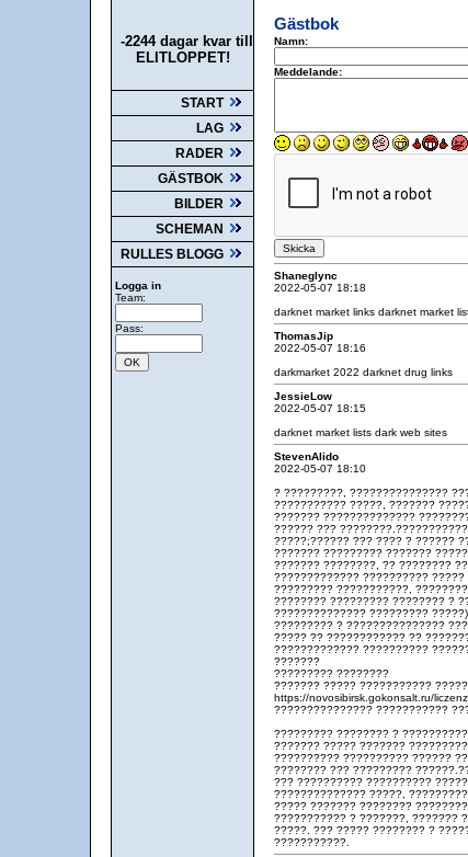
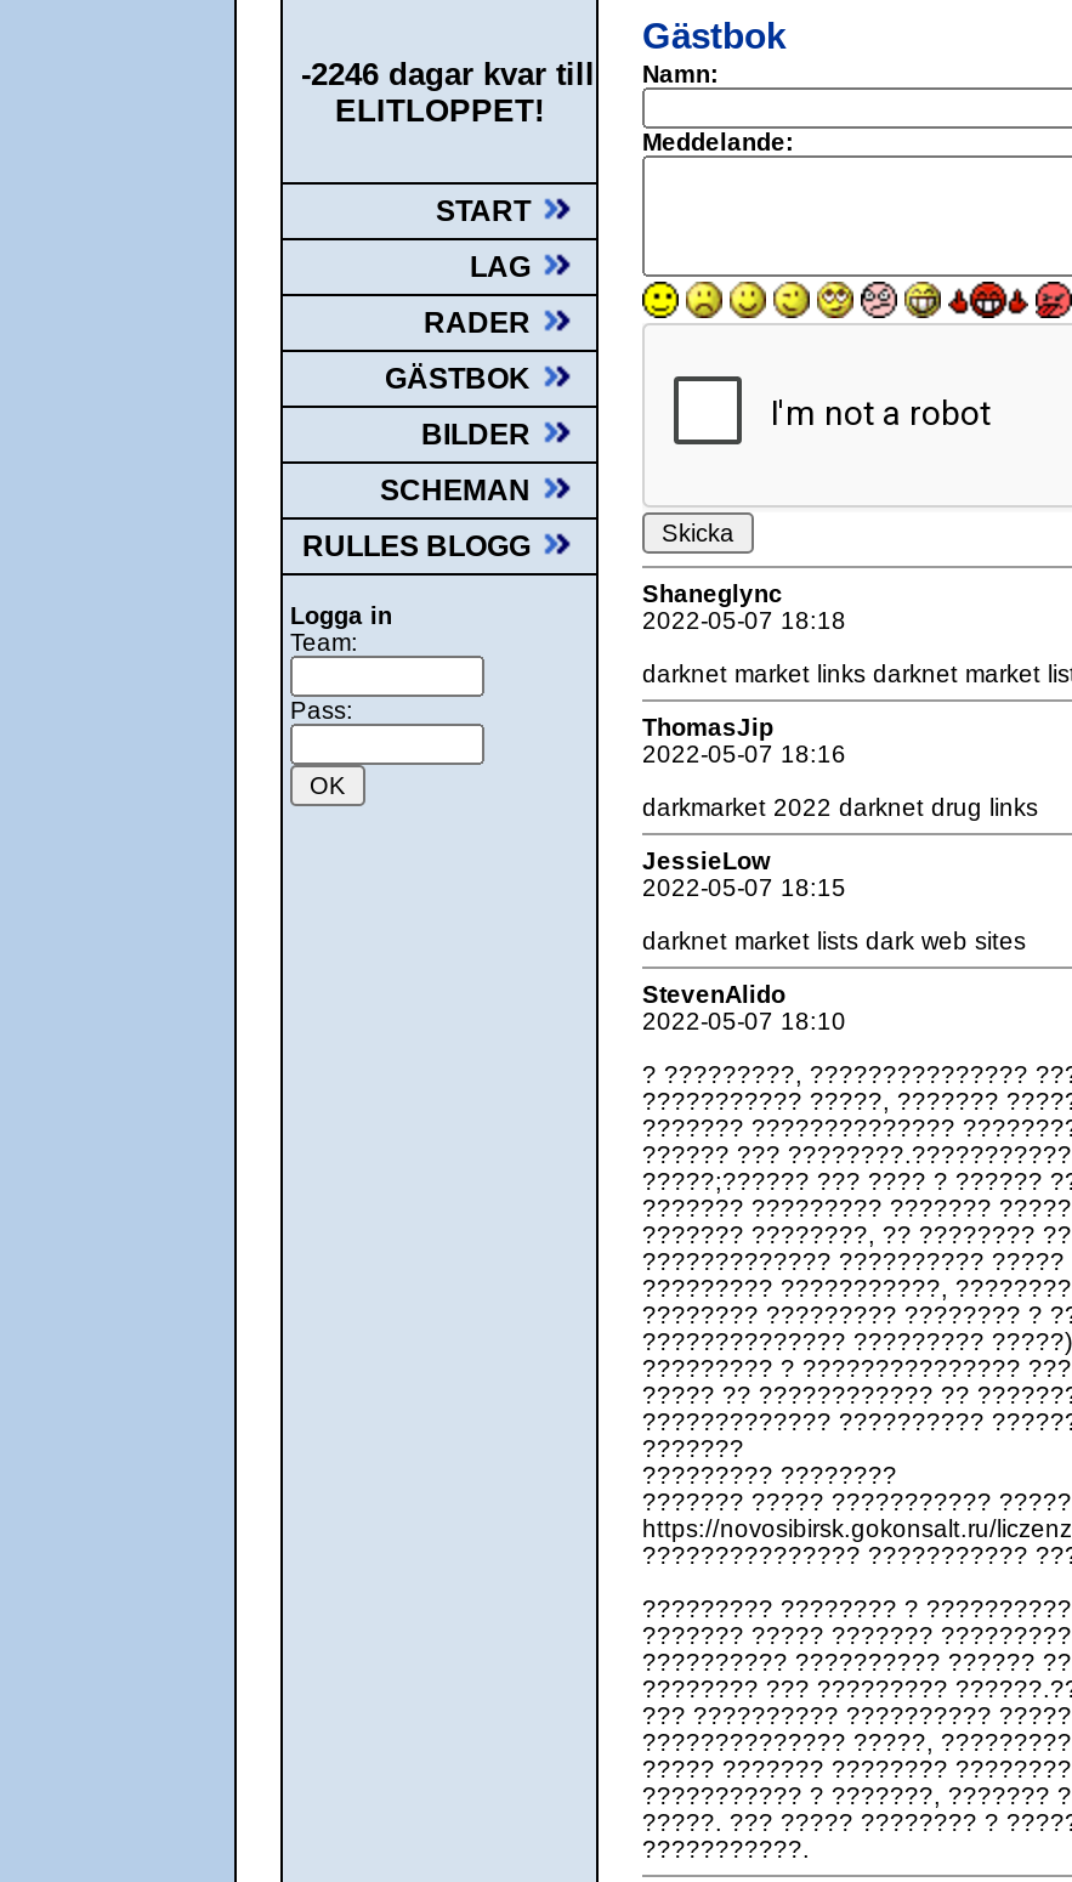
[116,33,253,49] -2244 dagar kvar till -> [291,56,595,92] -2246 dagar kvar till

